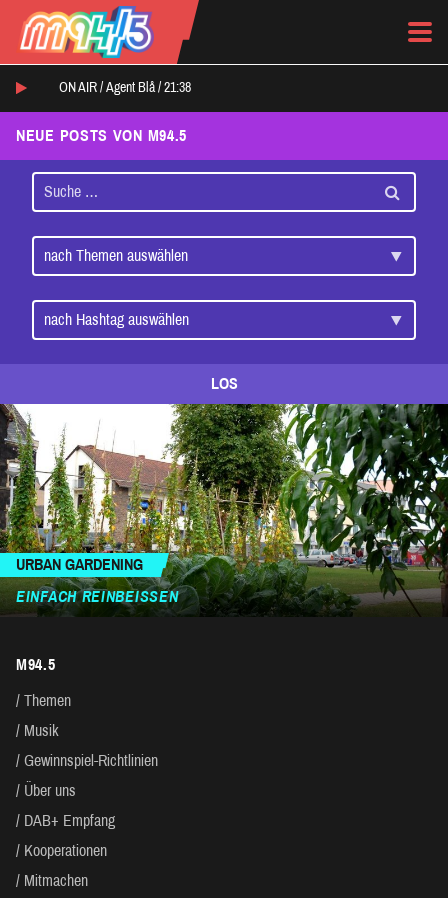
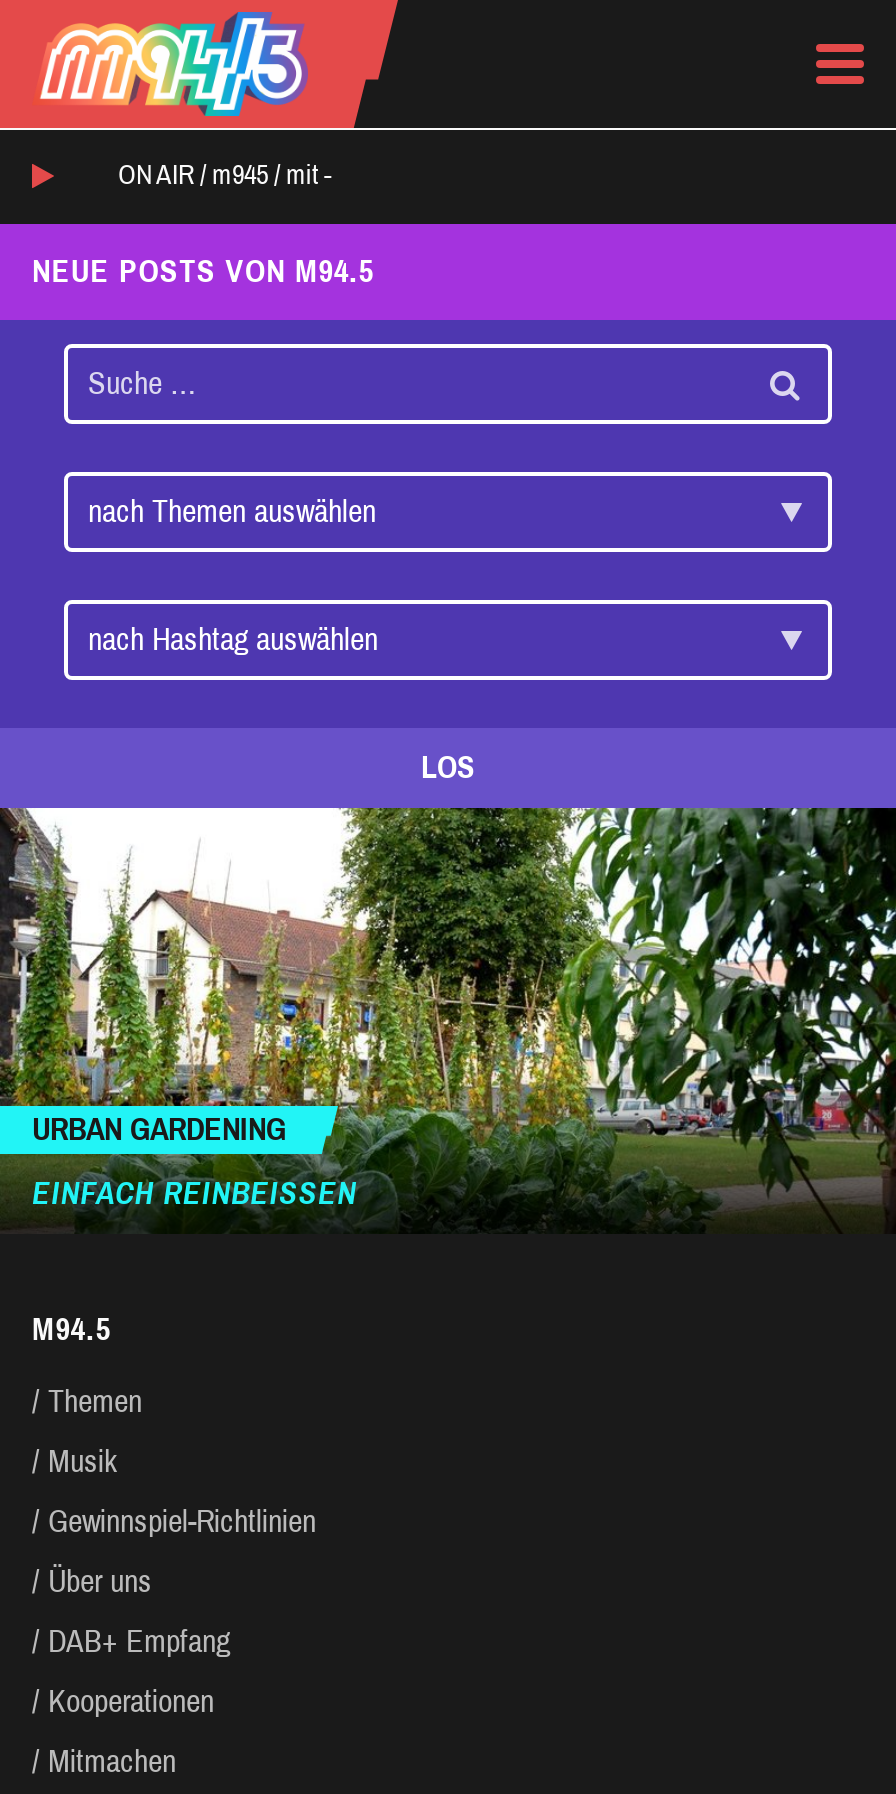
[59,80,191,95] ON AIR / Agent Blå / 21:38 -> [118,160,332,190] ON AIR / m945 / mit -

